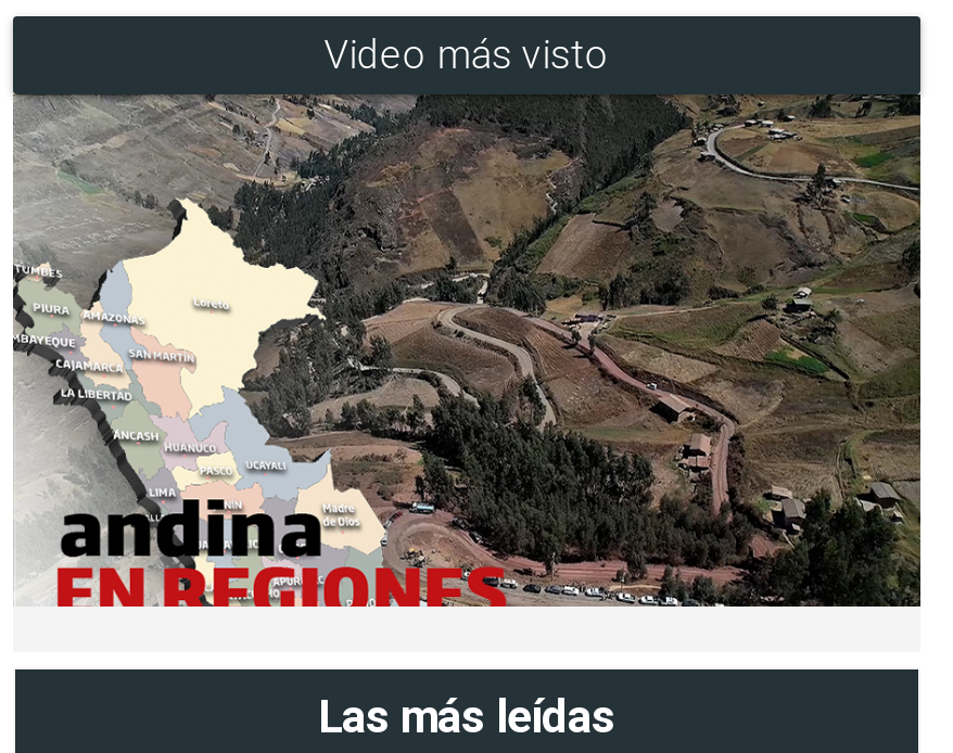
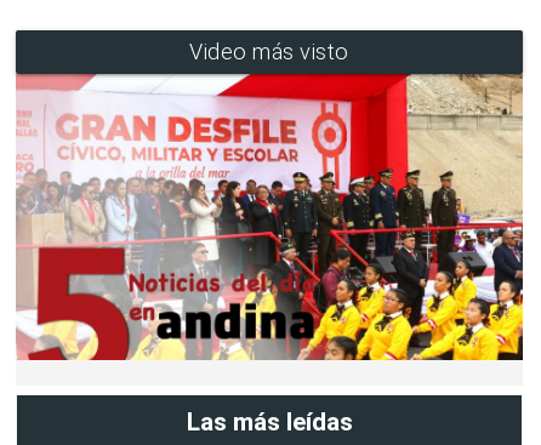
[11,94,923,609] [image] -> [16,73,524,361] [image]

